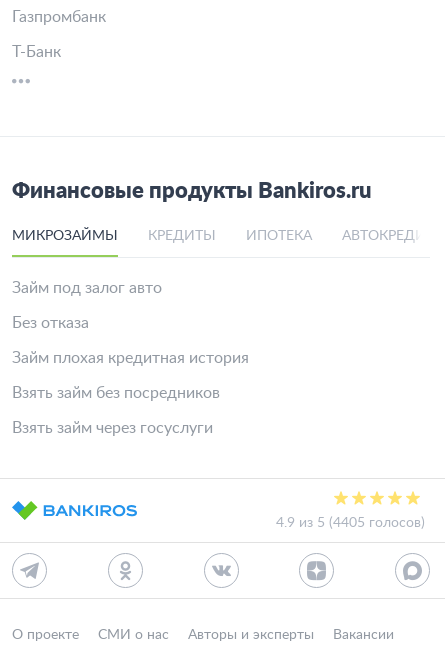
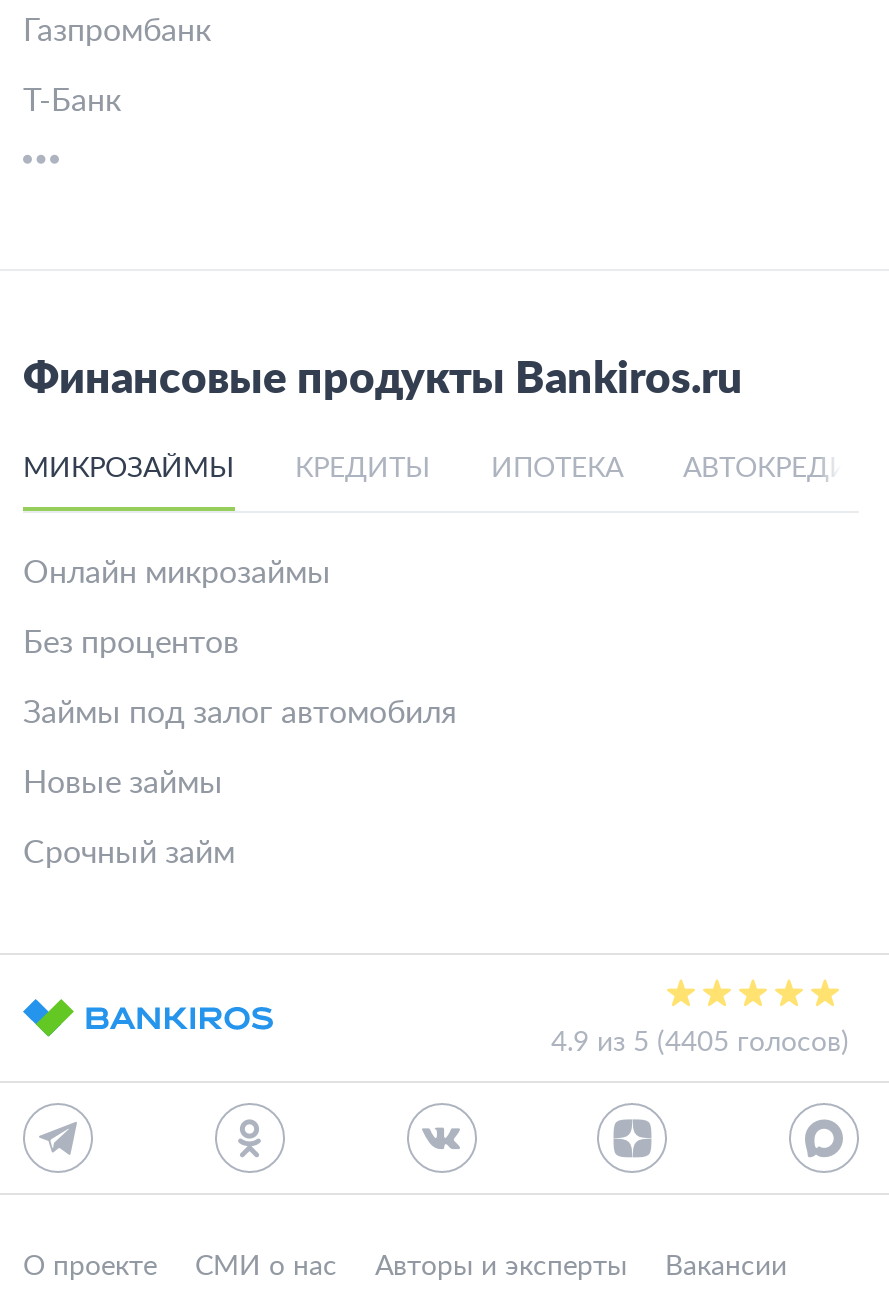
[12,280,162,296] Займ под залог авто -> [23,557,331,589] Онлайн микрозаймы
[12,315,89,331] Без отказа -> [23,627,239,659] Без процентов
[12,350,249,366] Займ плохая кредитная история -> [23,697,457,729] Займы под залог автомобиля
[12,385,220,401] Взять займ без посредников -> [23,767,223,799] Новые займы
[12,420,213,436] Взять займ через госуслуги -> [23,837,235,869] Срочный займ

